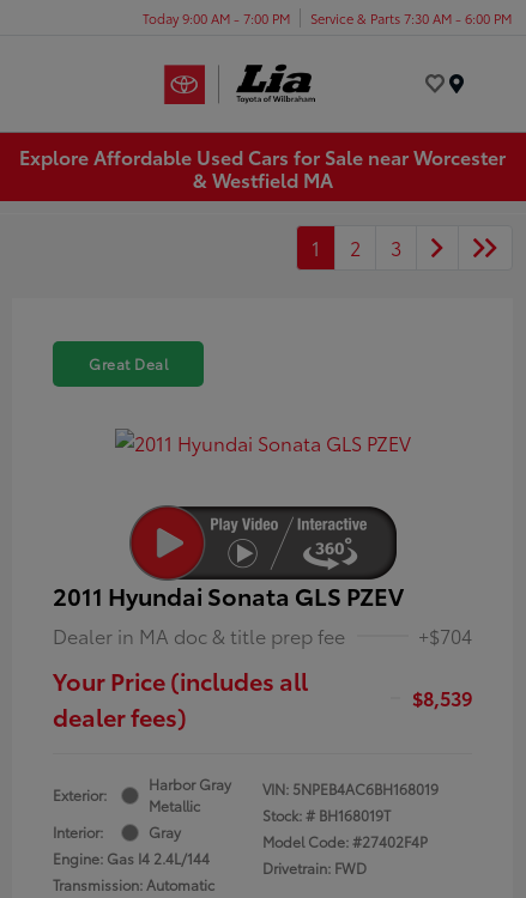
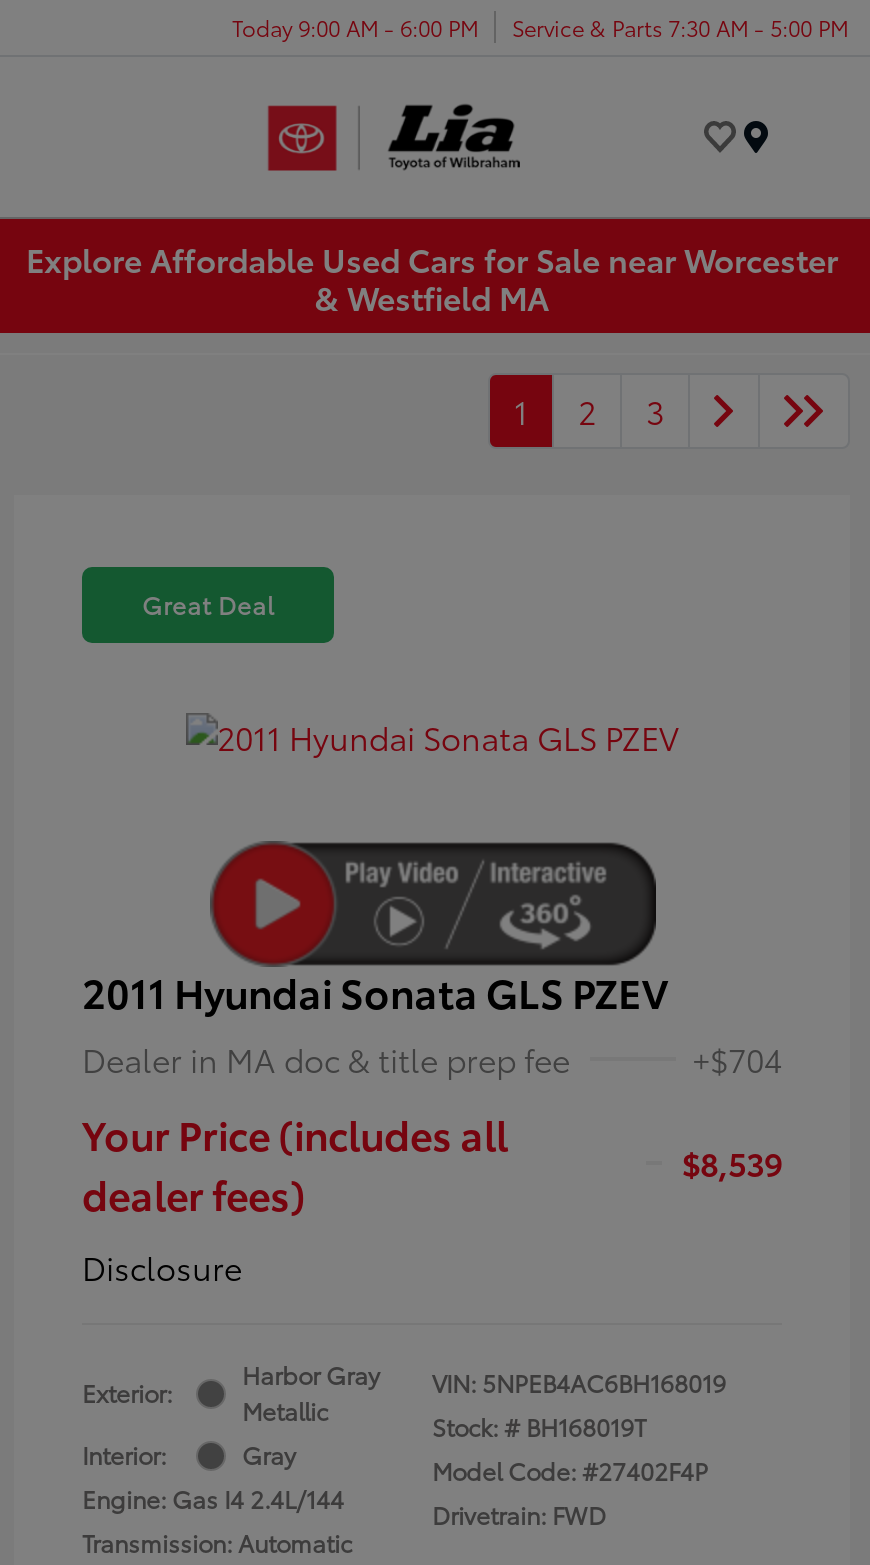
[143,8,290,27] Today 9:00 AM - 7:00 PM -> [232,10,478,42] Today 9:00 AM - 6:00 PM
[310,8,512,27] Service & Parts 7:30 AM - 6:00 PM -> [512,10,848,42] Service & Parts 7:30 AM - 5:00 PM
none -> [82,1243,242,1289] Disclosure

